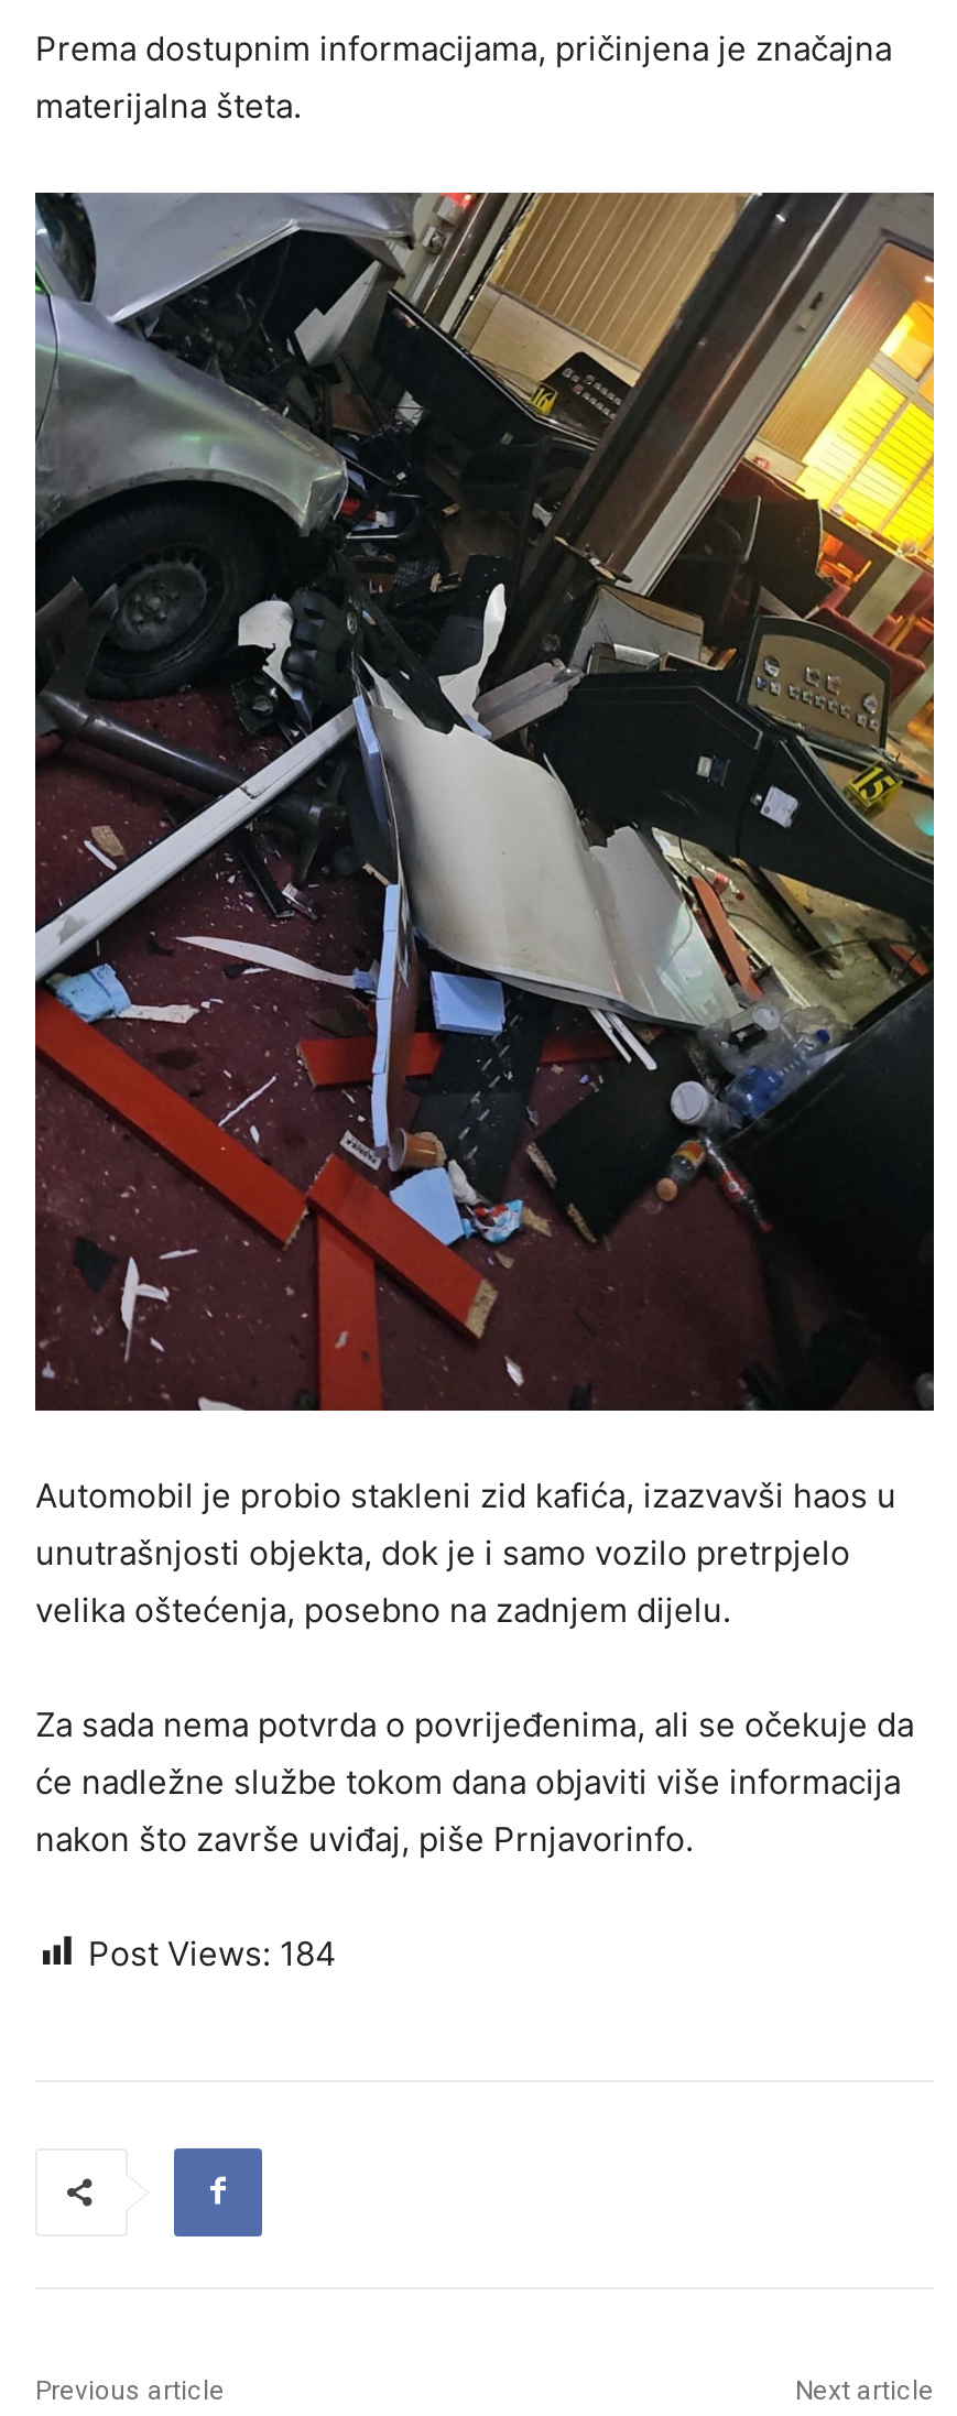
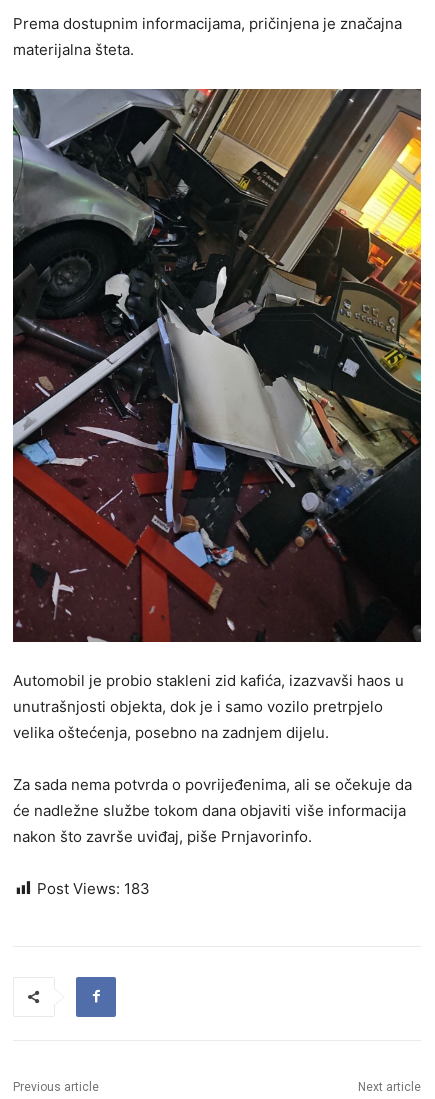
[88,1932,337,1974] Post Views: 184 -> [37,879,150,898] Post Views: 183

